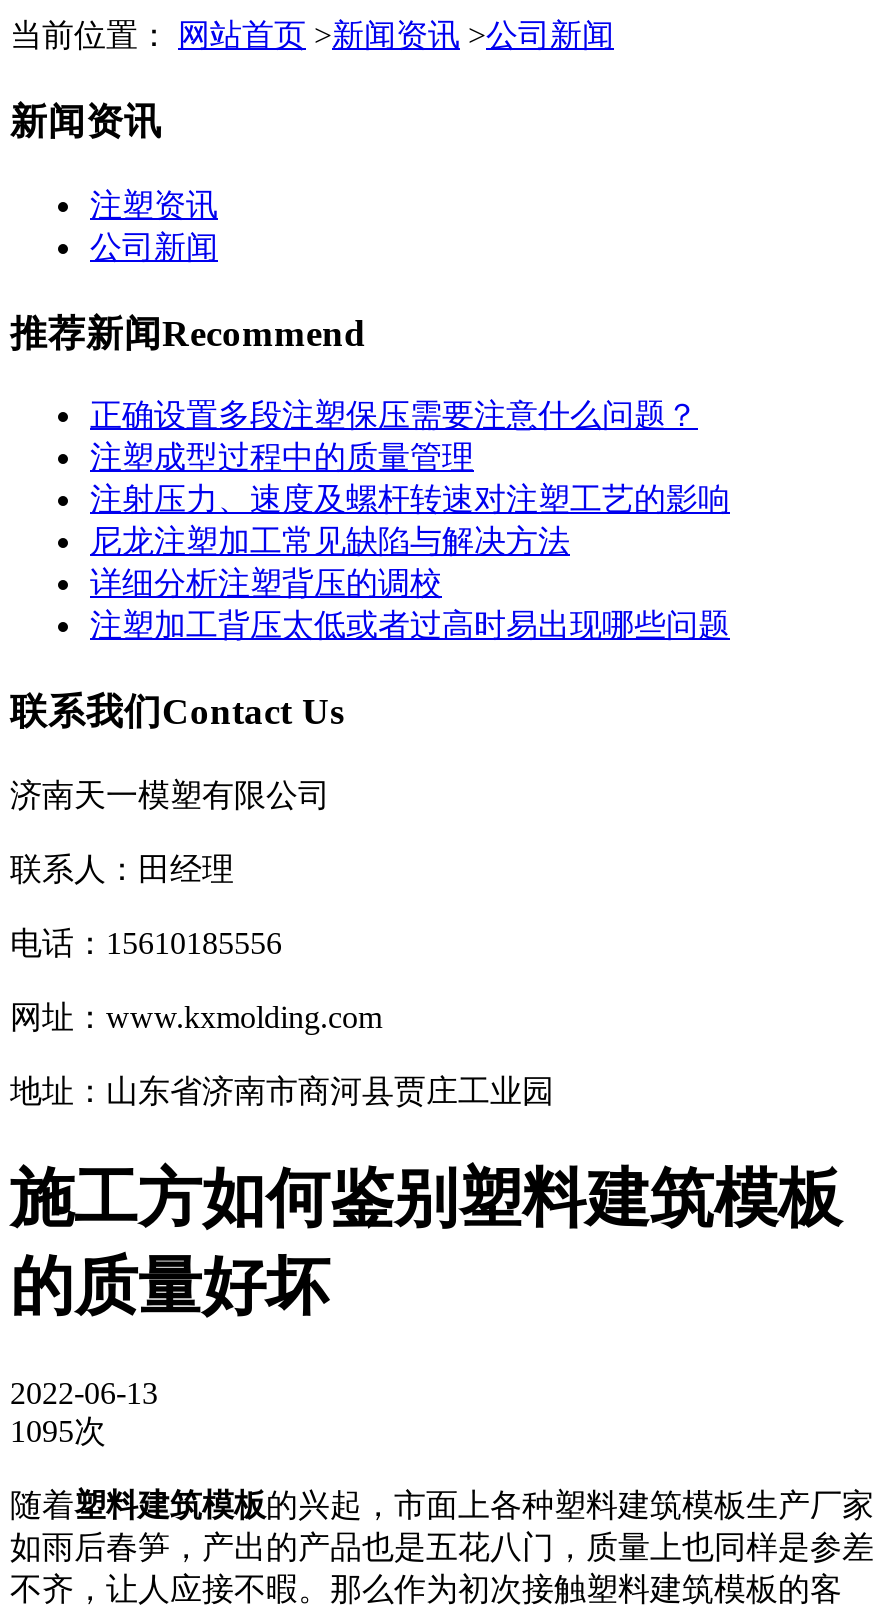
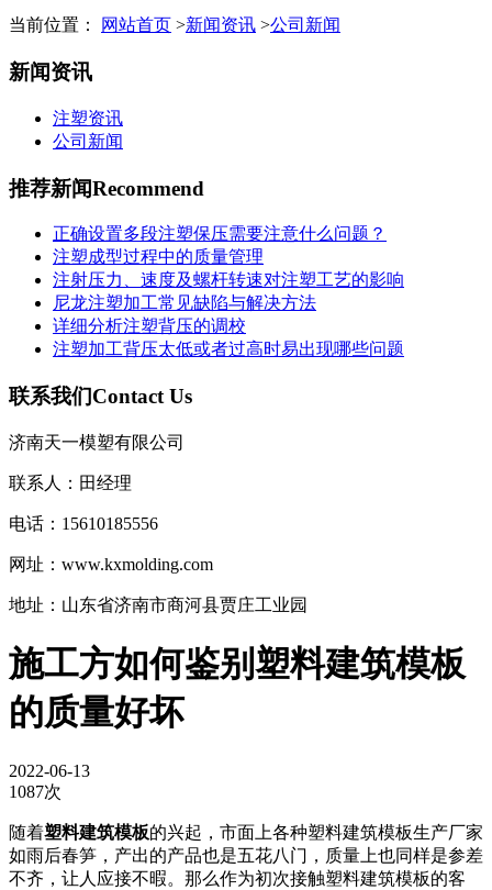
[10,1413,106,1447] 1095次 -> [9,782,62,801] 1087次

